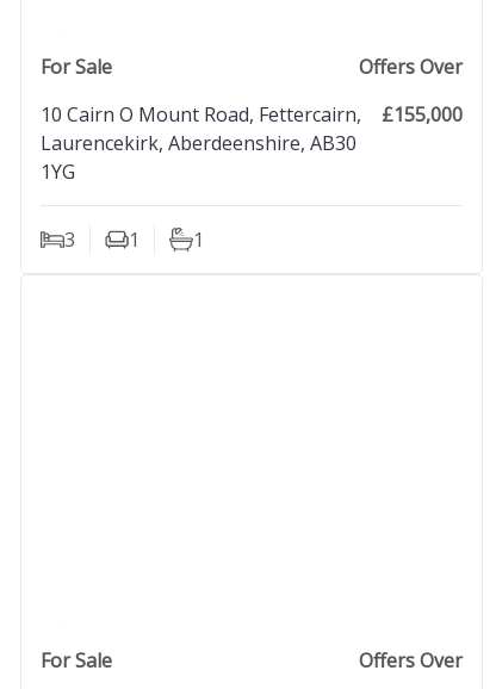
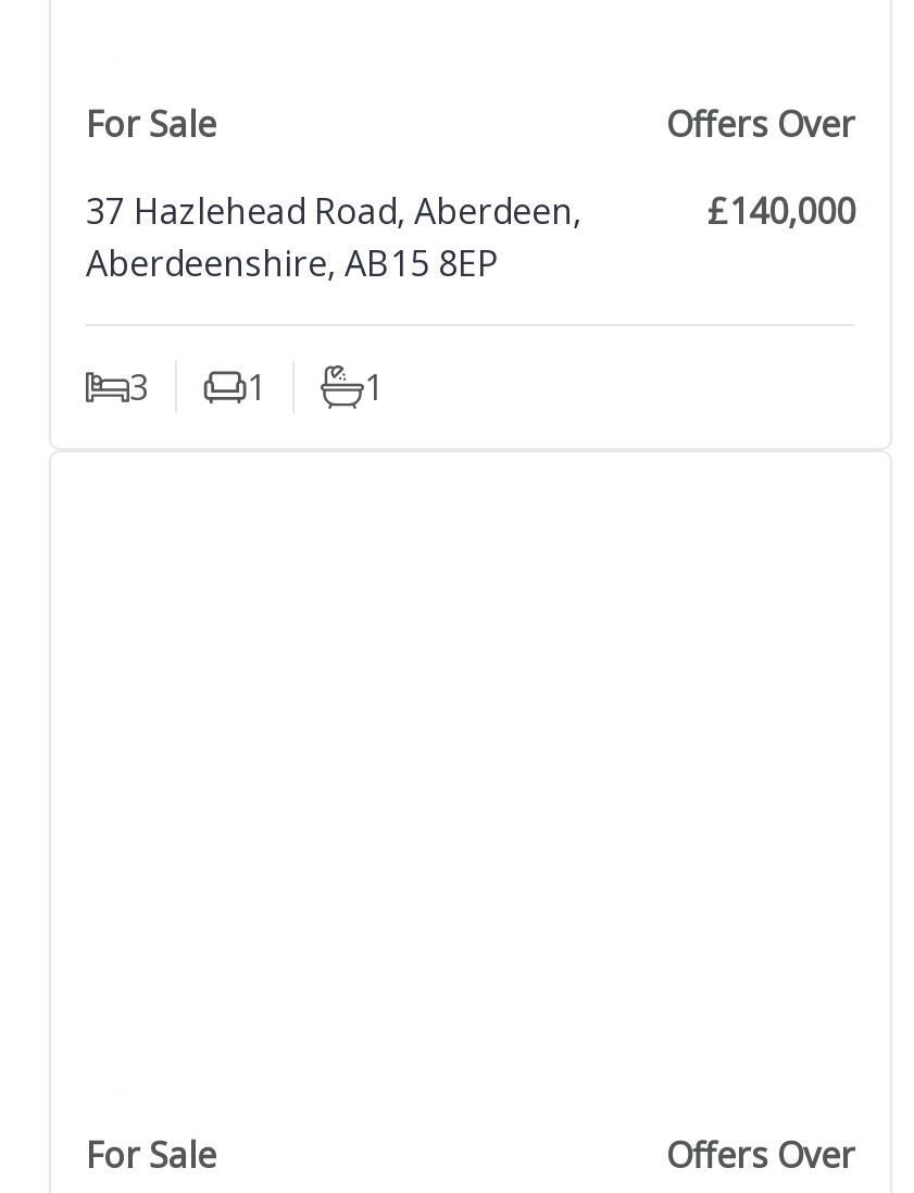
[41,101,361,184] 10 Cairn O Mount Road, Fettercairn, | Laurencekirk, Aberdeenshire, AB30 | 1YG -> [86,186,581,286] 37 Hazlehead Road, Aberdeen, | Aberdeenshire, AB15 8EP
[382,101,463,127] £155,000 -> [708,186,855,234] £140,000

